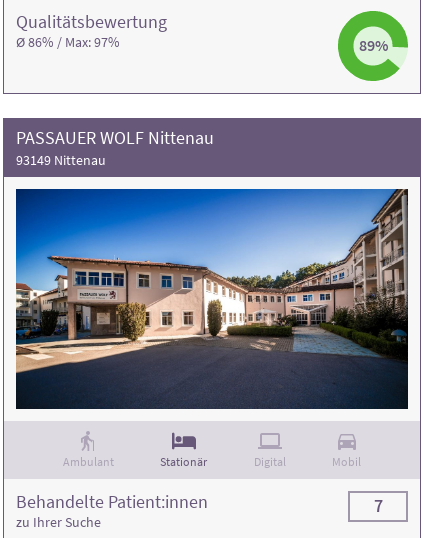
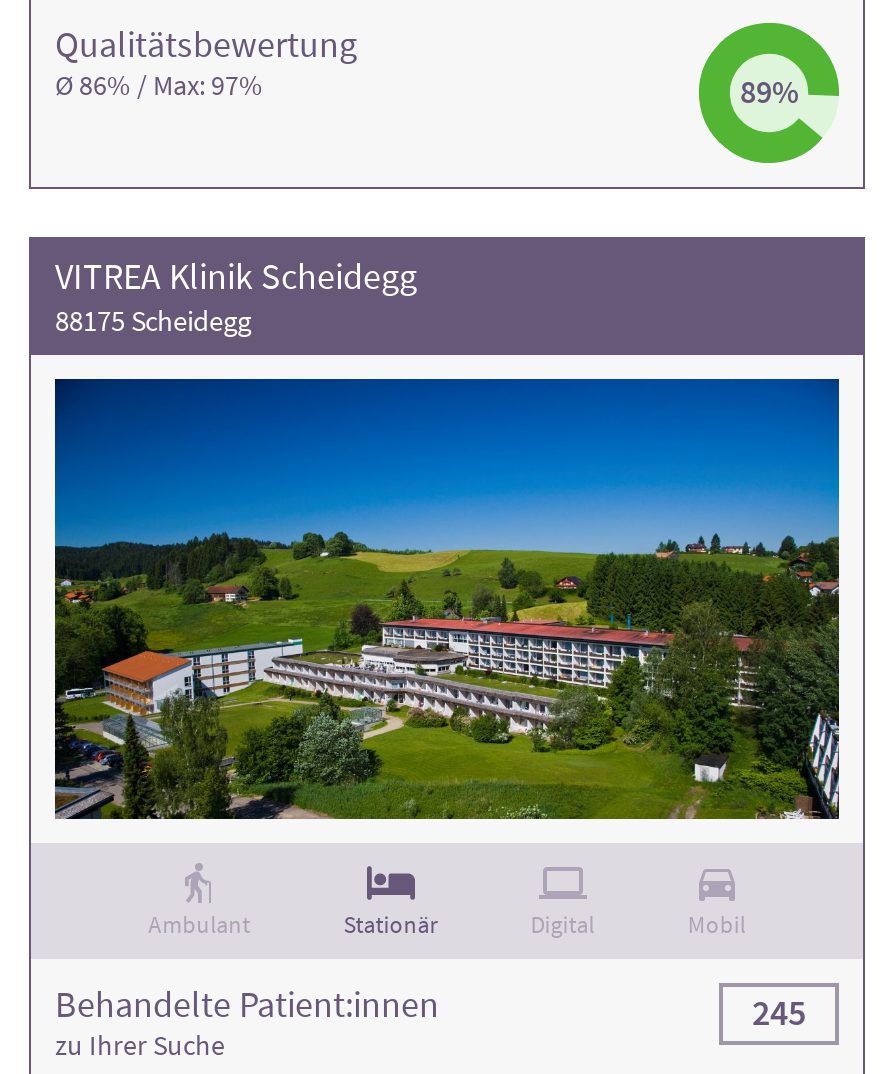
[16,126,214,169] PASSAUER WOLF Nittenau | 93149 Nittenau -> [55,252,417,338] VITREA Klinik Scheidegg | 88175 Scheidegg
[15,188,409,410] [image] -> [53,377,841,821] [image]
[373,494,382,518] 7 -> [752,989,806,1037] 245

